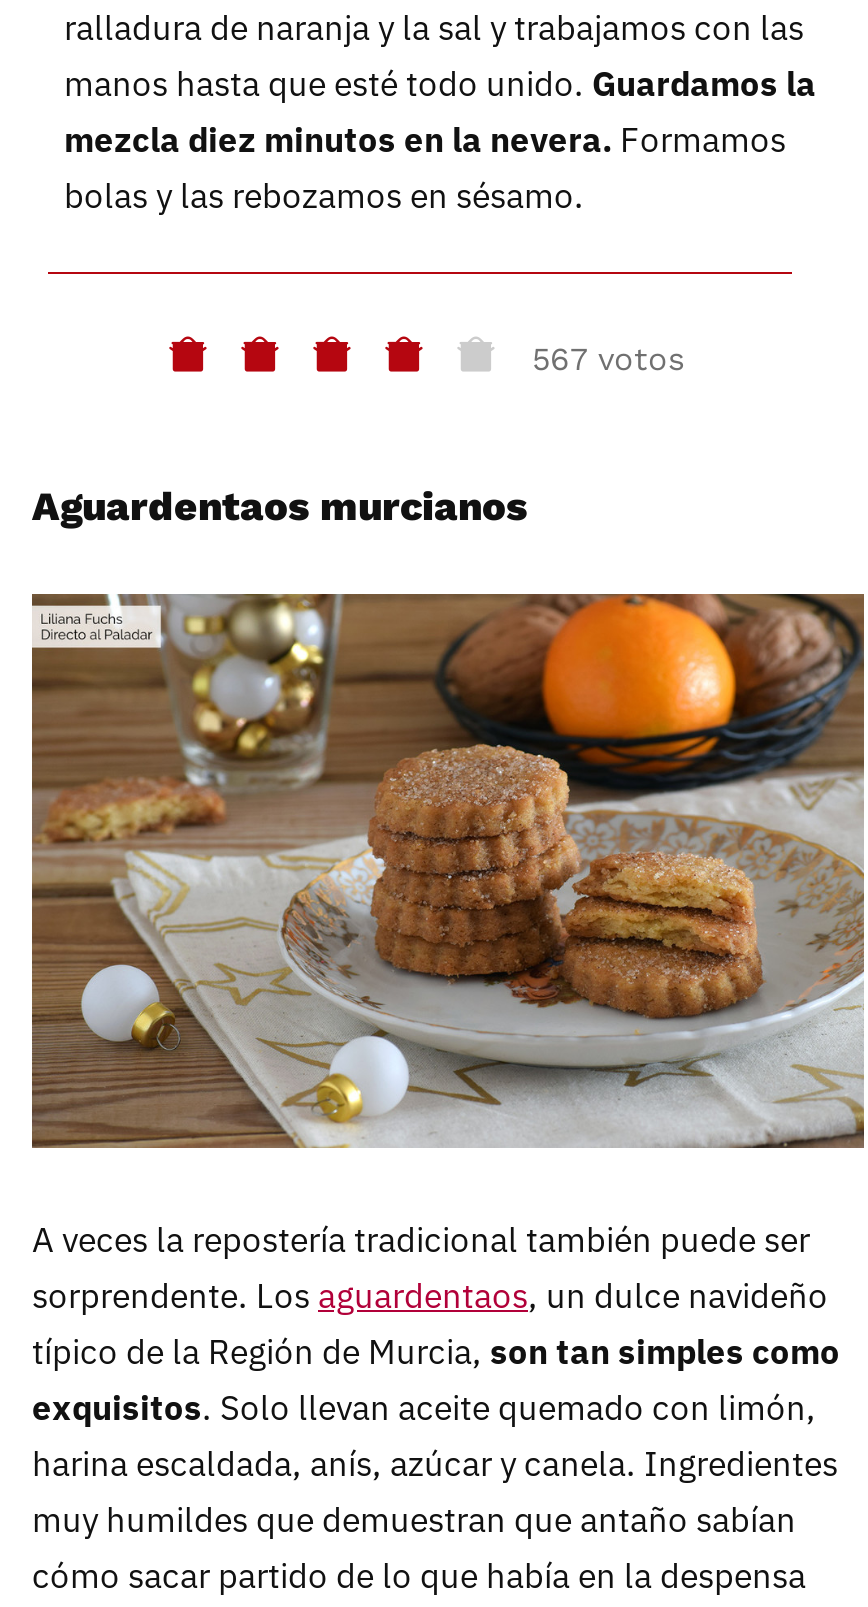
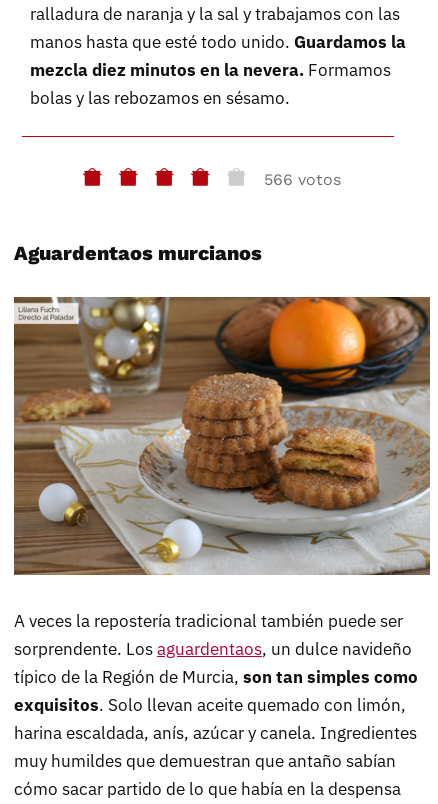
[532,340,684,378] 567 votos -> [263,170,340,189] 566 votos

